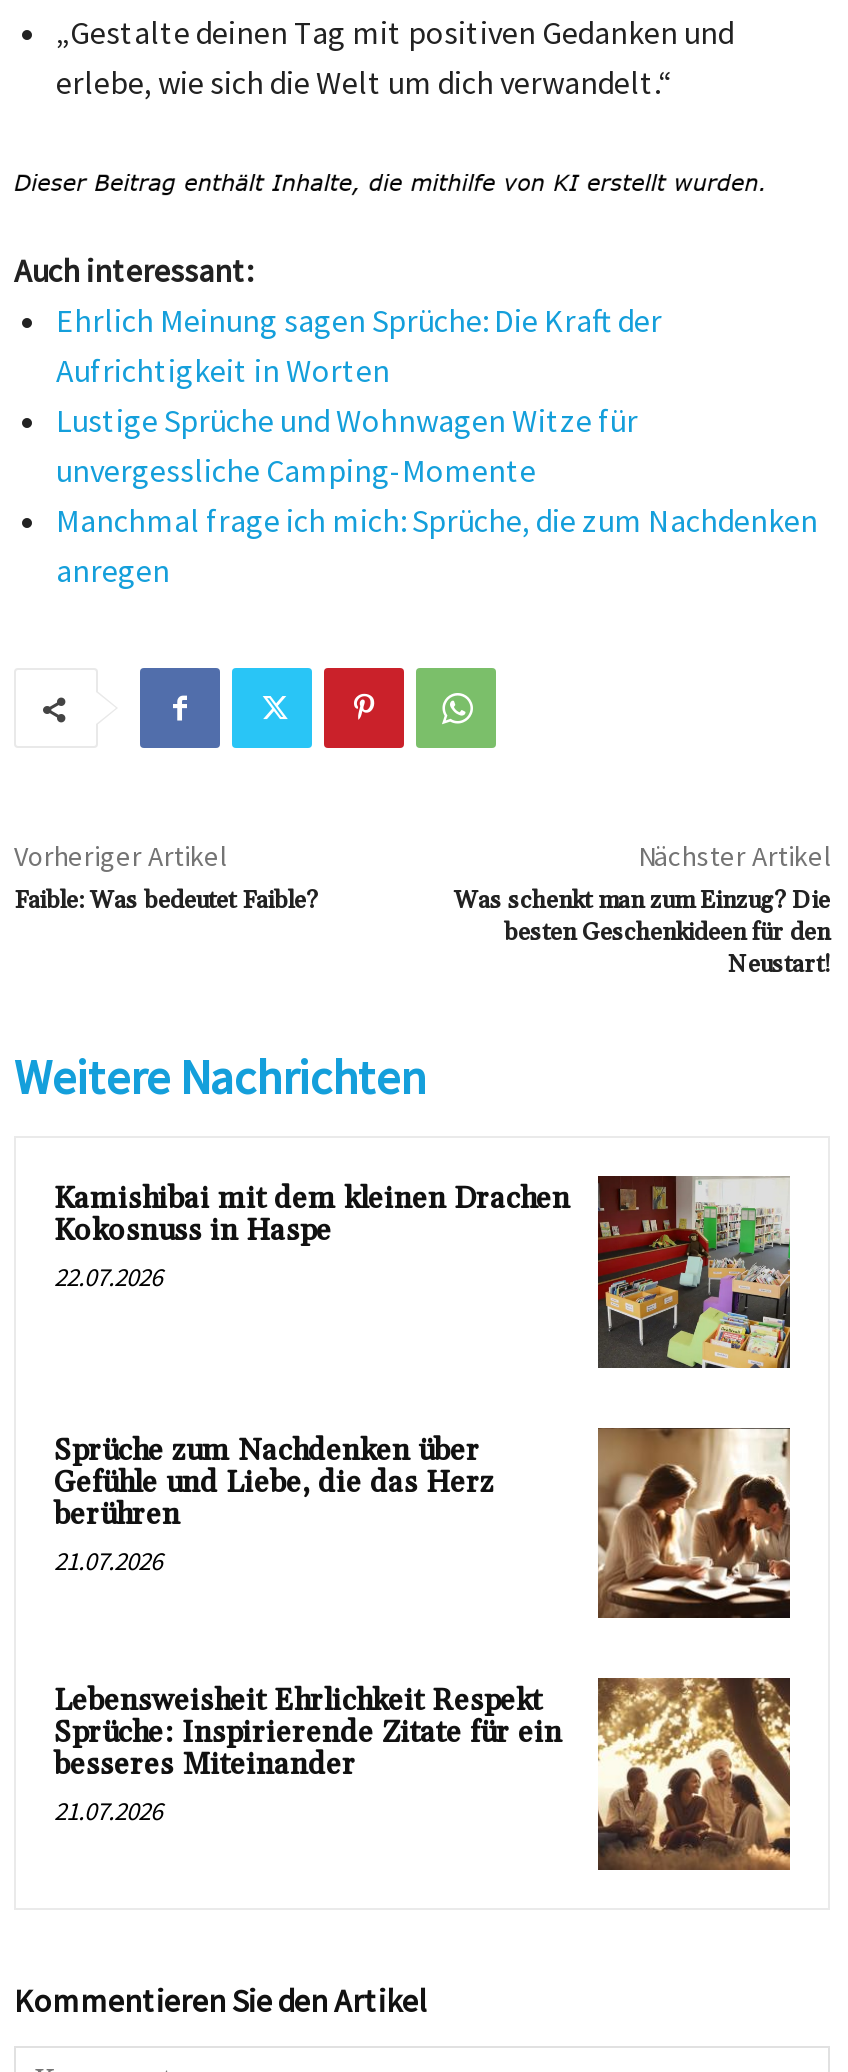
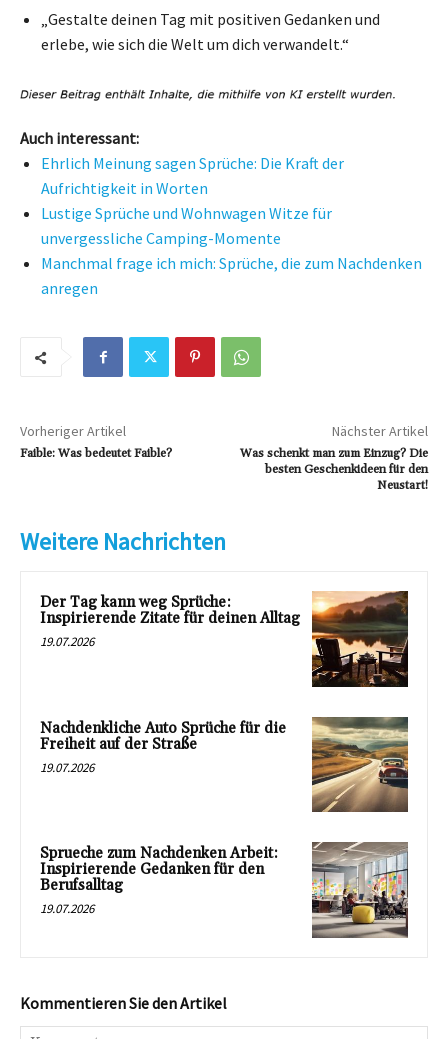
[54,1174,792,1370] [image] | Kamishibai mit dem kleinen Drachen | Kokosnuss in Haspe | 22.07.2026 -> [40,591,409,688] [image] | Der Tag kann weg Sprüche: | Inspirierende Zitate für deinen Alltag | 19.07.2026
[54,1431,494,1577] Sprüche zum Nachdenken über | Gefühle und Liebe, die das Herz | berühren | 21.07.2026 -> [40,719,286,776] Nachdenkliche Auto Sprüche für die | Freiheit auf der Straße | 19.07.2026
[598,1428,792,1618] [image] -> [312,717,409,812] [image]
[54,1676,792,1870] [image] | Lebensweisheit Ehrlichkeit Respekt | Sprüche: Inspirierende Zitate für ein | besseres Miteinander | 21.07.2026 -> [40,841,409,938] [image] | Sprueche zum Nachdenken Arbeit: | Inspirierende Gedanken für den | Berufsalltag | 19.07.2026

